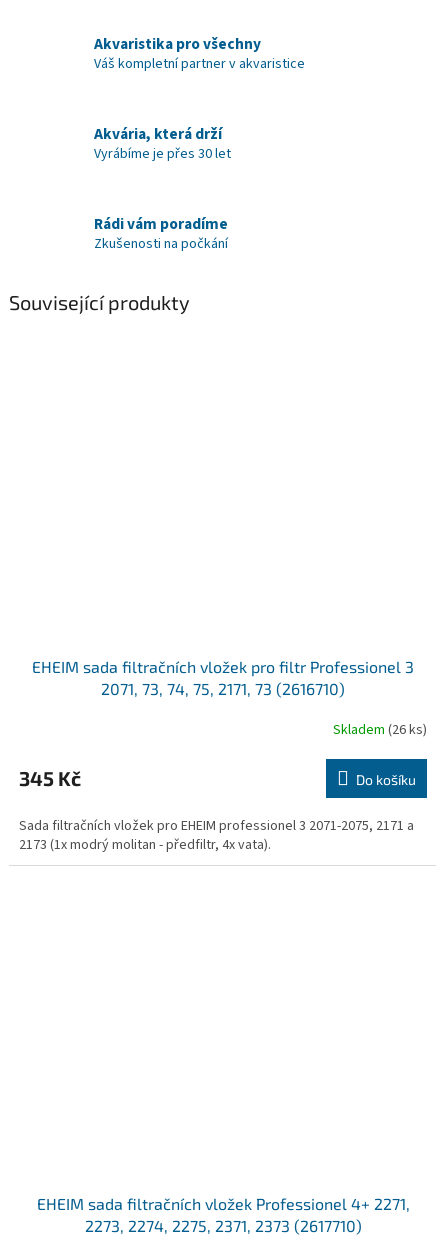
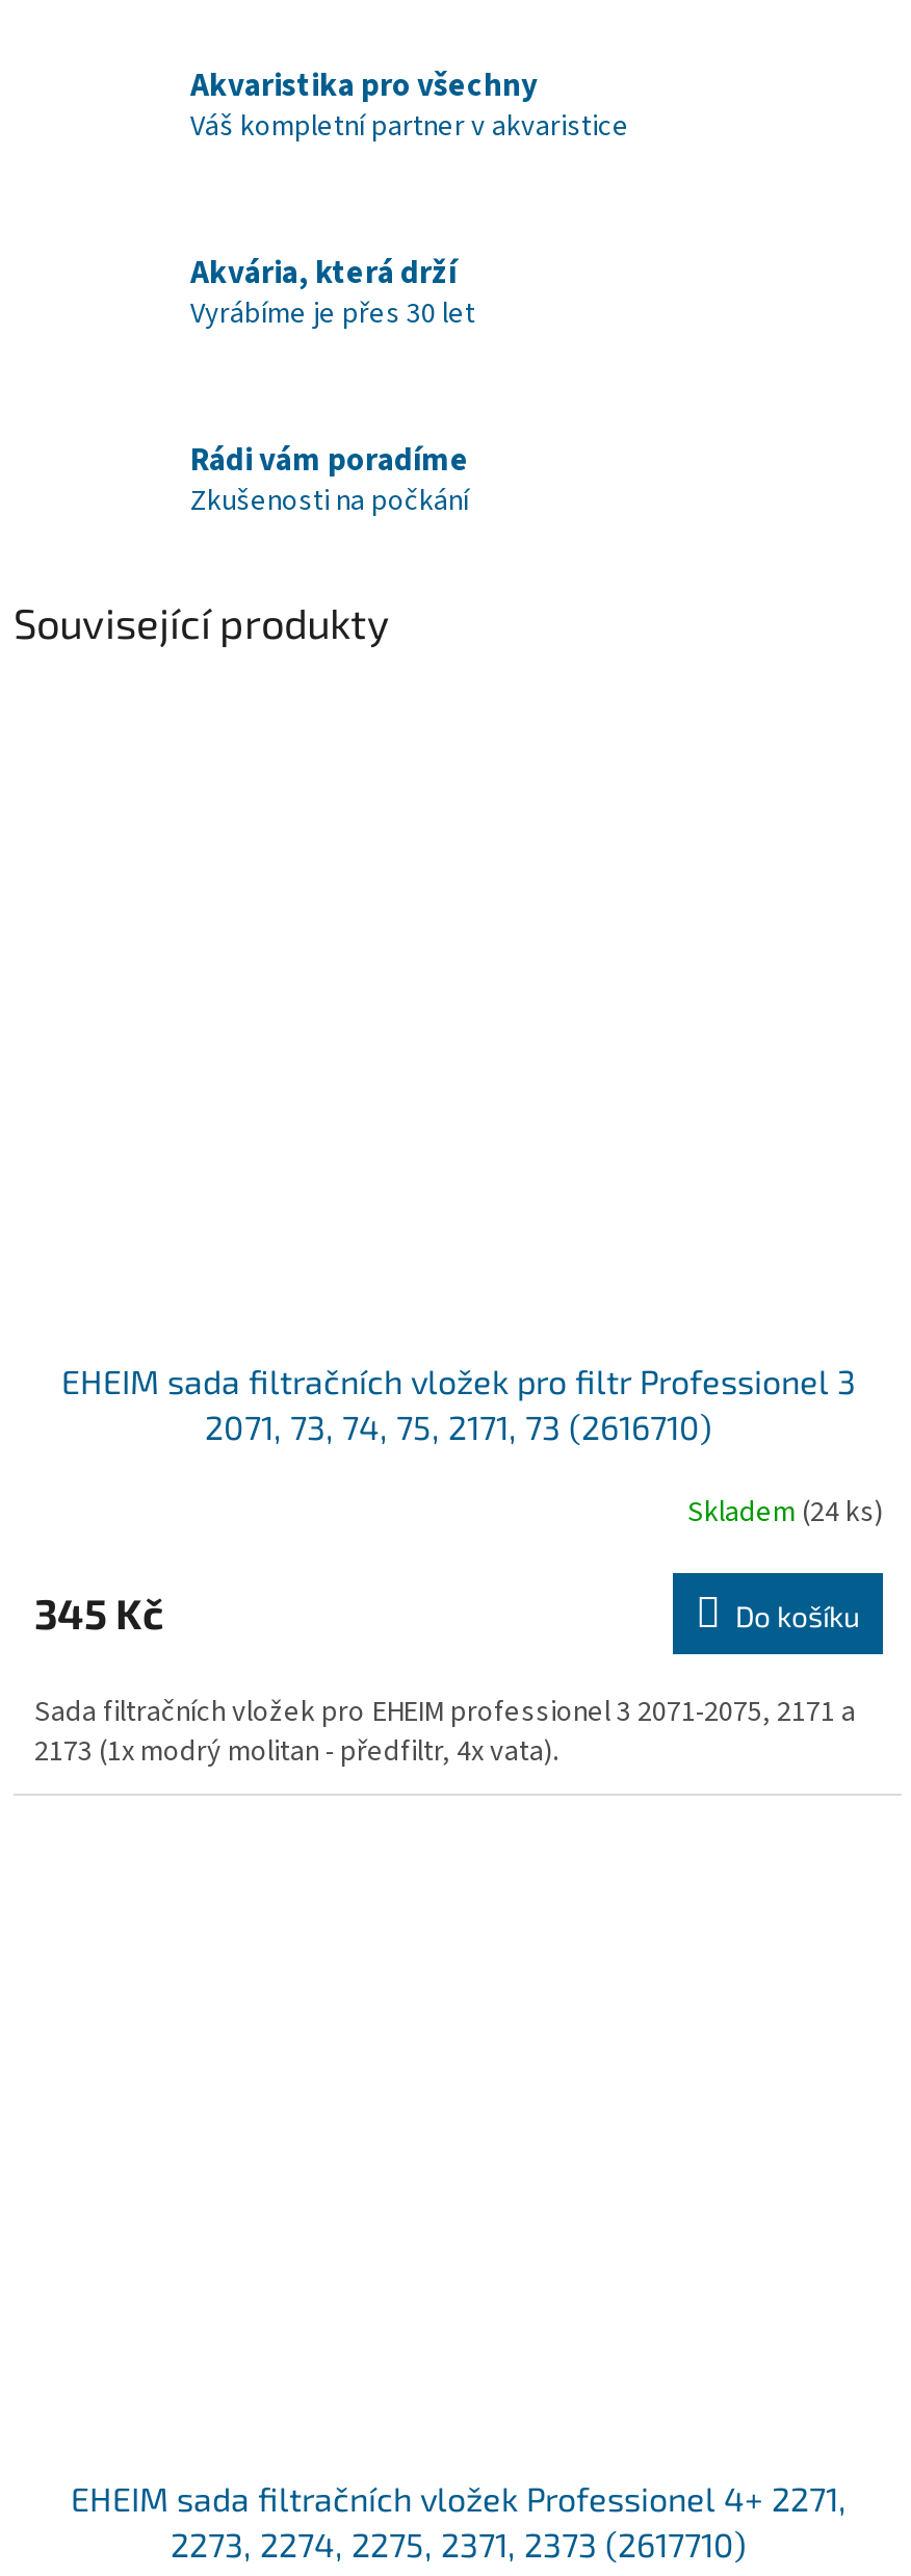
[333,720,427,740] Skladem (26 ks) -> [687,1492,883,1533] Skladem (24 ks)

